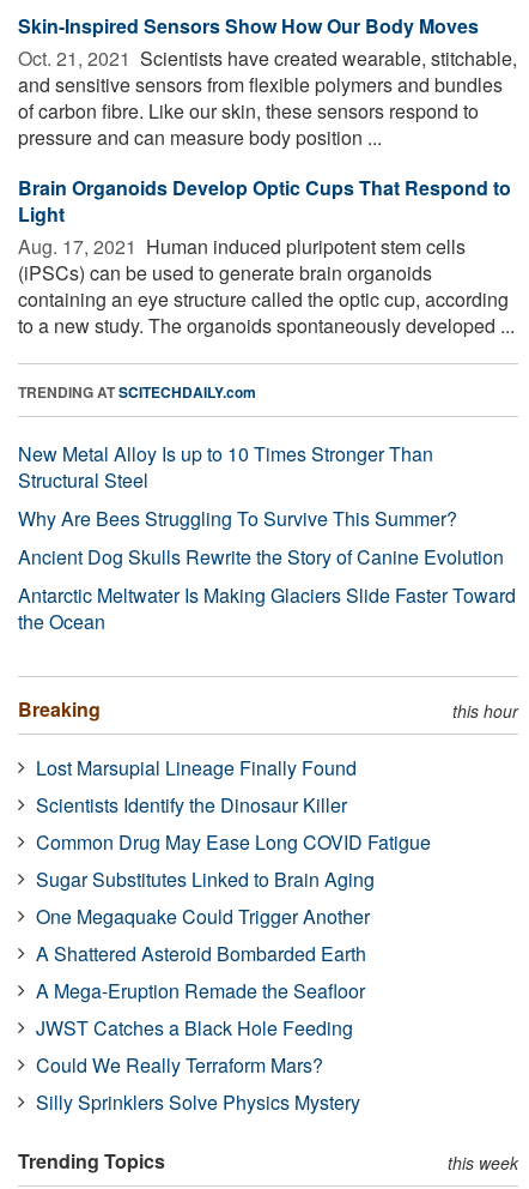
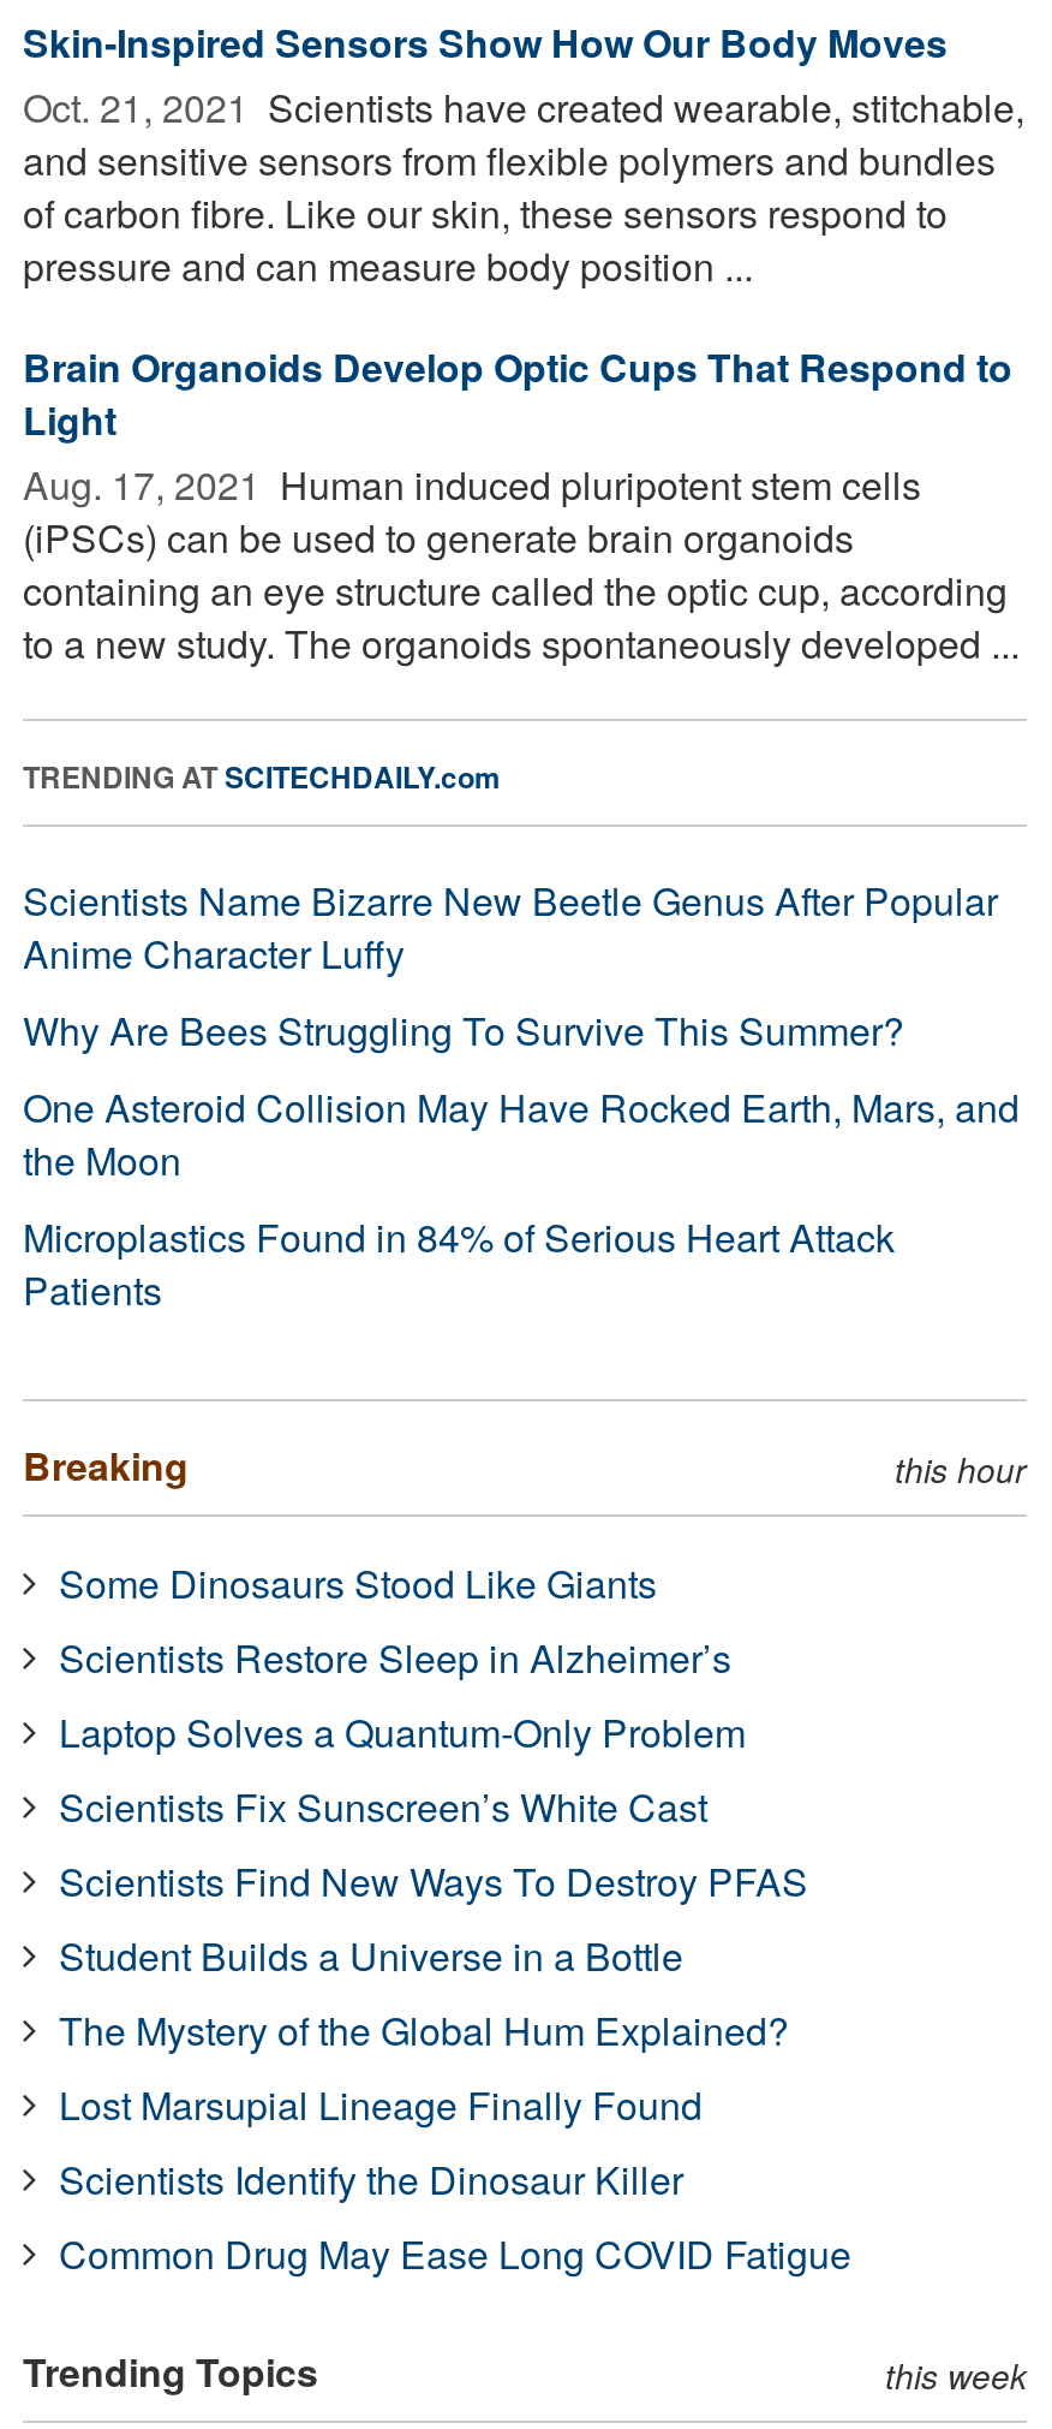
[18,440,433,494] New Metal Alloy Is up to 10 Times Stronger Than | Structural Steel -> [23,872,998,980] Scientists Name Bizarre New Beetle Genus After Popular | Anime Character Luffy
[18,543,516,635] Ancient Dog Skulls Rewrite the Story of Canine Evolution | Antarctic Meltwater Is Making Glaciers Slide Faster Toward | the Ocean -> [23,1079,1020,1317] One Asteroid Collision May Have Rocked Earth, Mars, and | the Moon | Microplastics Found in 84% of Serious Heart Attack | Patients
none -> [59,1555,808,2057] Some Dinosaurs Stood Like Giants | Scientists Restore Sleep in Alzheimer’s | Laptop Solves a Quantum-Only Problem | Scientists Fix Sunscreen’s White Cast | Scientists Find New Ways To Destroy PFAS | Student Builds a Universe in a Bottle | The Mystery of the Global Hum Explained?
moved [36,754,431,856] -> [59,2076,851,2281]: Lost Marsupial Lineage Finally Found | Scientists Identify the Dinosaur Killer | Common Drug May Ease Long COVID Fatigue
[36,865,375,1116] Sugar Substitutes Linked to Brain Aging | One Megaquake Could Trigger Another | A Shattered Asteroid Bombarded Earth | A Mega-Eruption Remade the Seafloor | JWST Catches a Black Hole Feeding | Could We Really Terraform Mars? | Silly Sprinklers Solve Physics Mystery -> none

